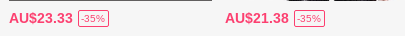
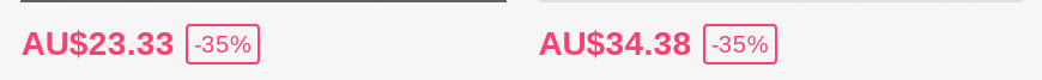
[225,10,321,26] AU$21.38 -35% -> [538,24,769,62] AU$34.38 -35%

